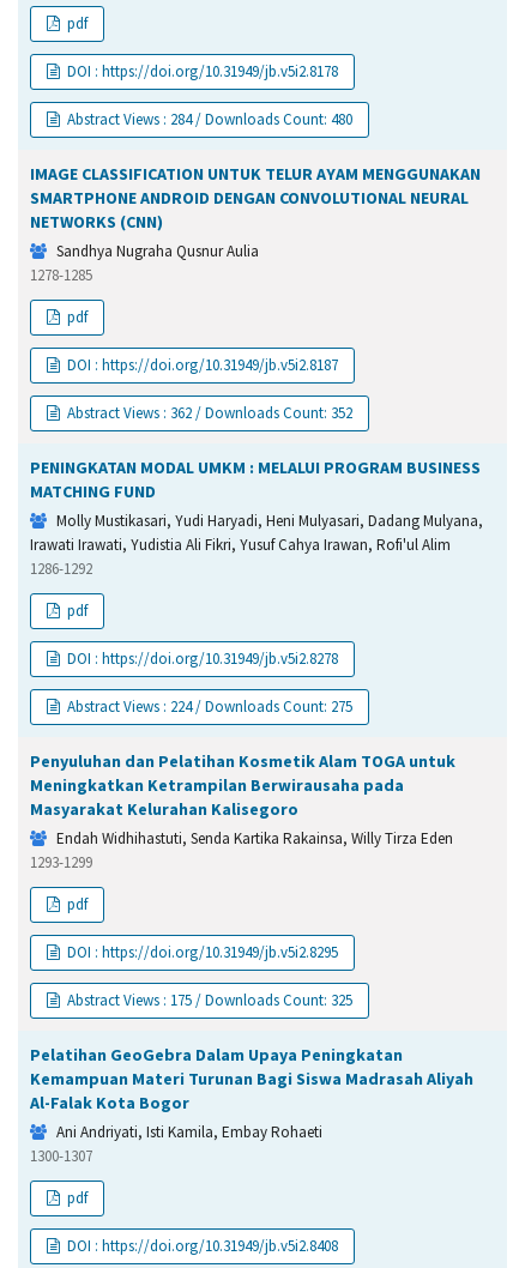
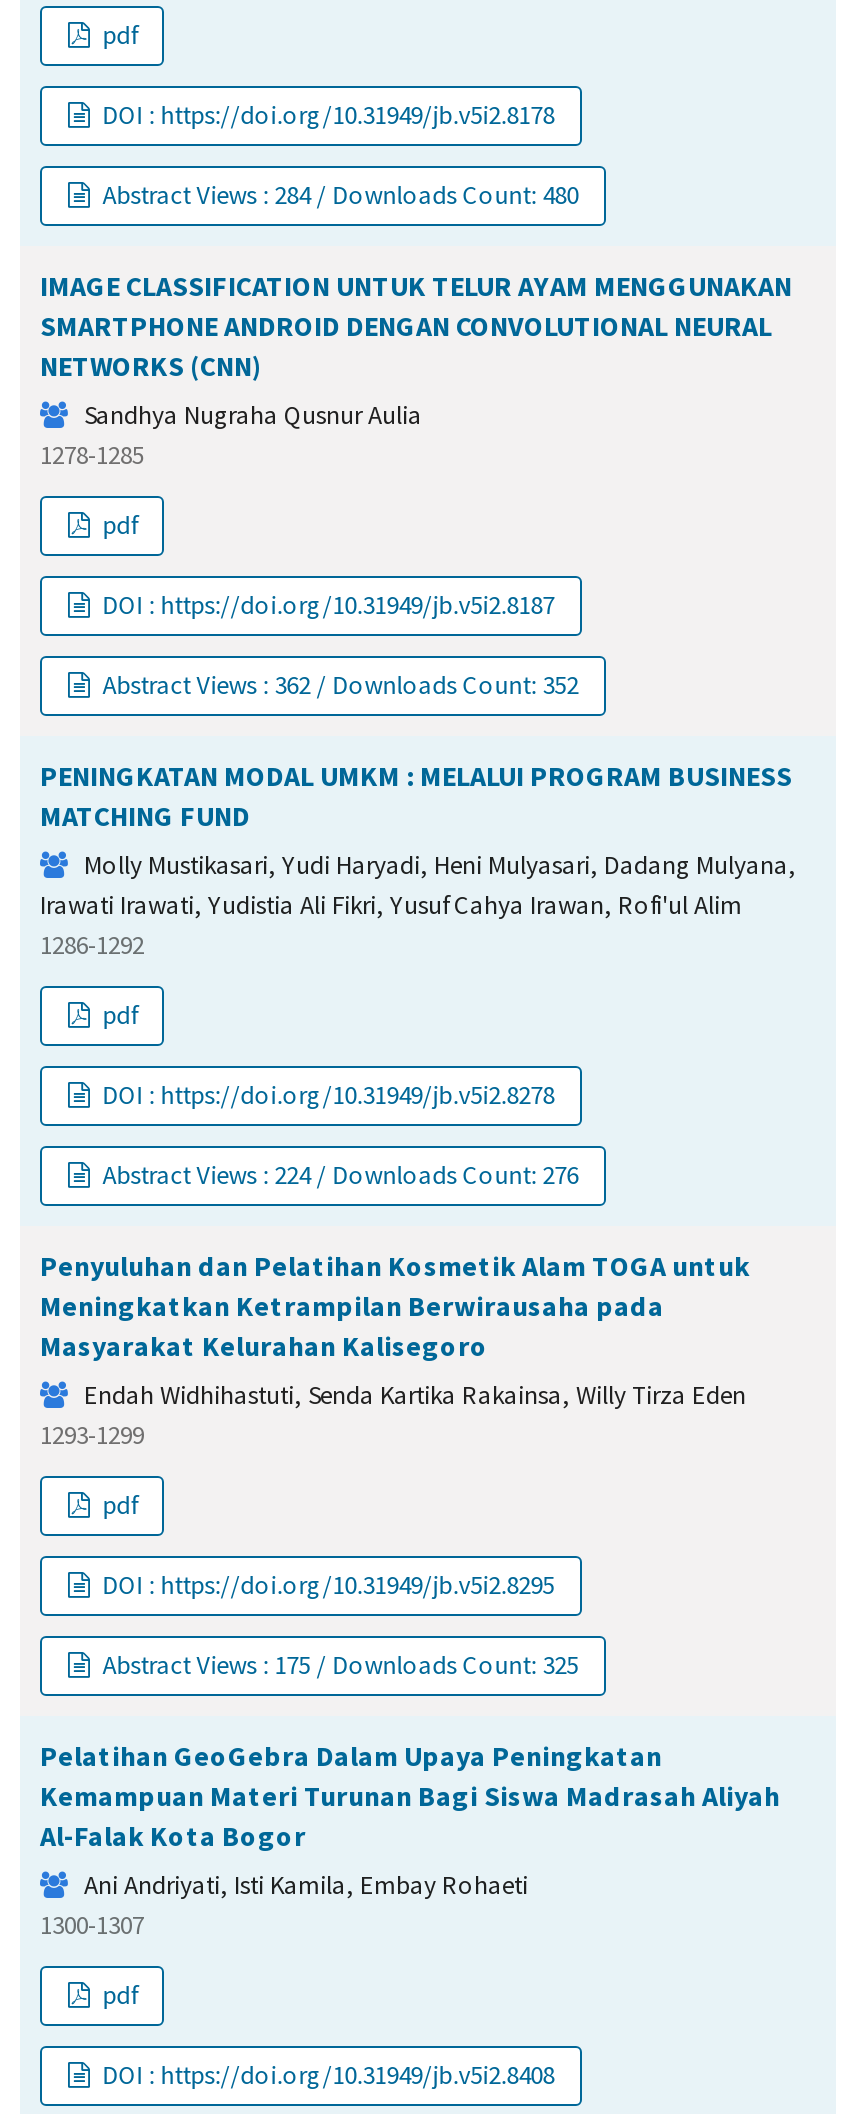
[64,696,353,716] Abstract Views : 224 / Downloads Count: 275 -> [96,1158,578,1192] Abstract Views : 224 / Downloads Count: 276

